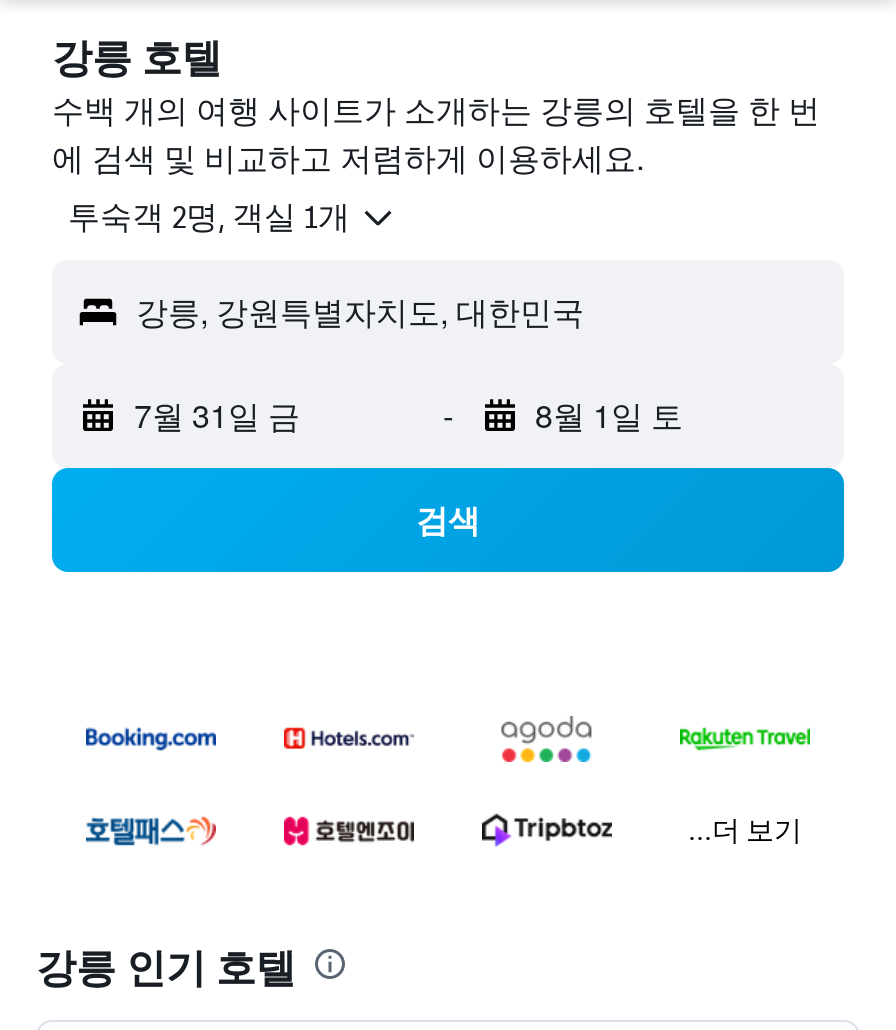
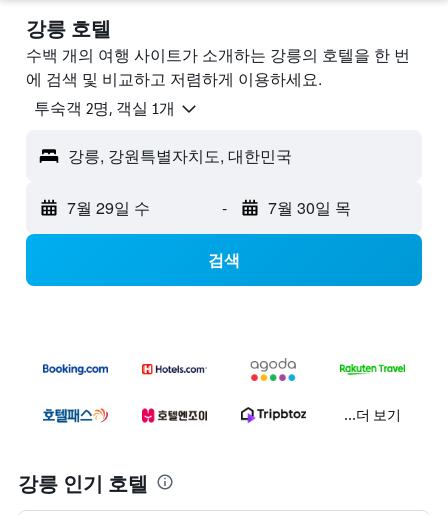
[134,392,300,438] 7월 31일 금 -> [67,196,150,219] 7월 29일 수
[535,392,683,438] 8월 1일 토 -> [267,196,350,219] 7월 30일 목

